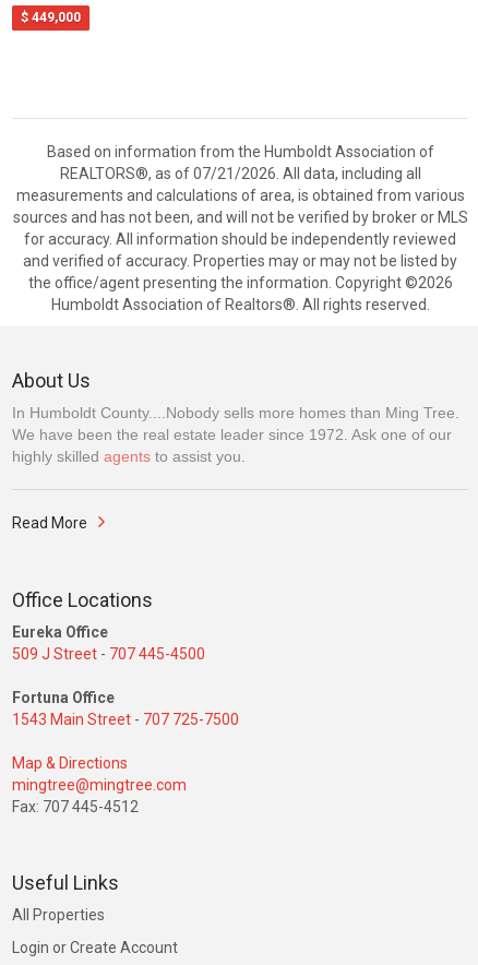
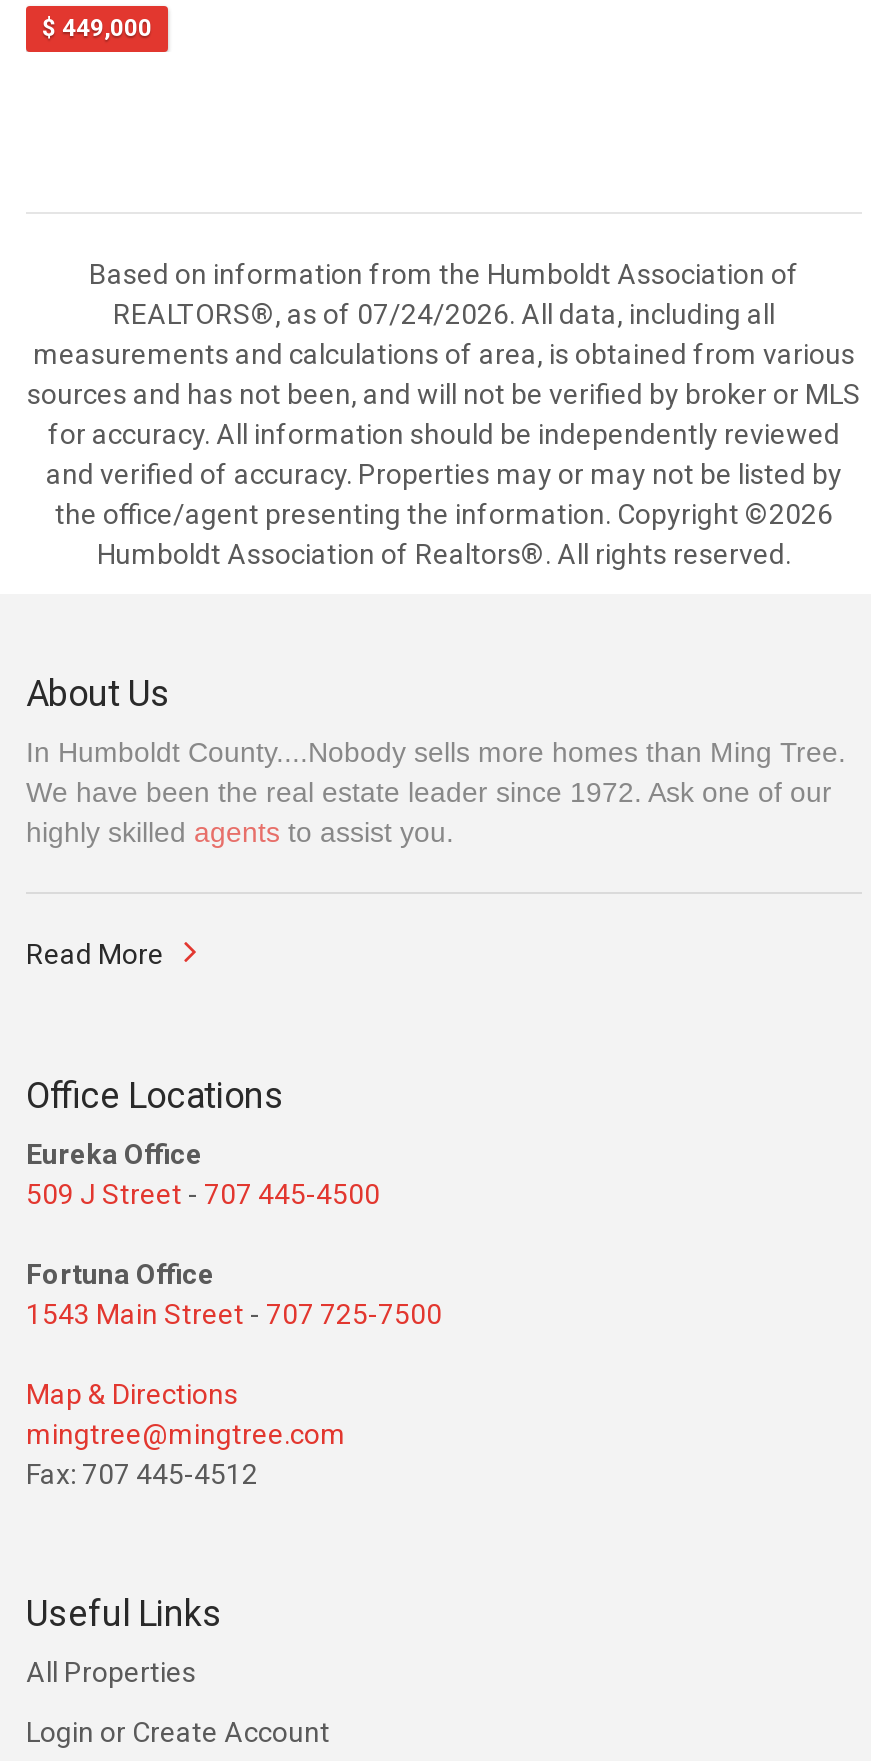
[59,165,421,182] REALTORS®, as of 07/21/2026. All data, including all -> [113,298,775,330] REALTORS®, as of 07/24/2026. All data, including all

